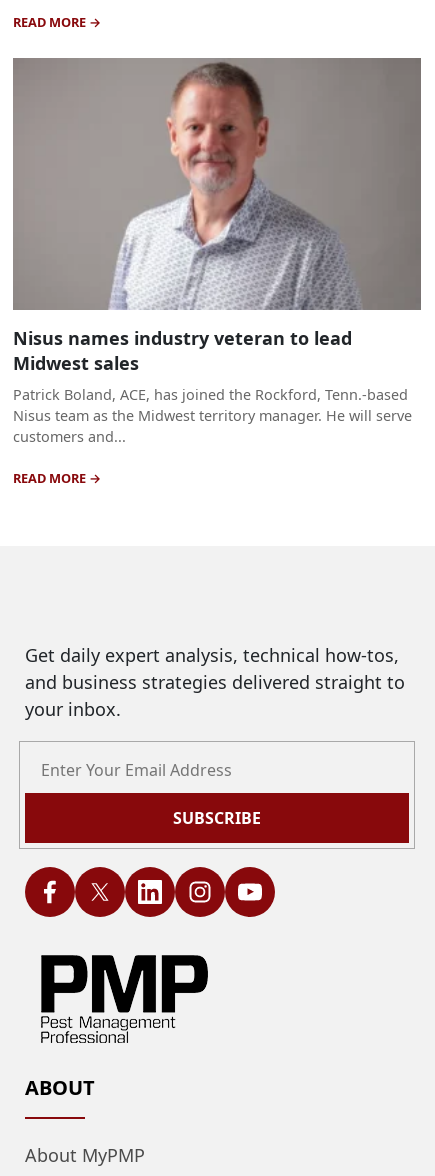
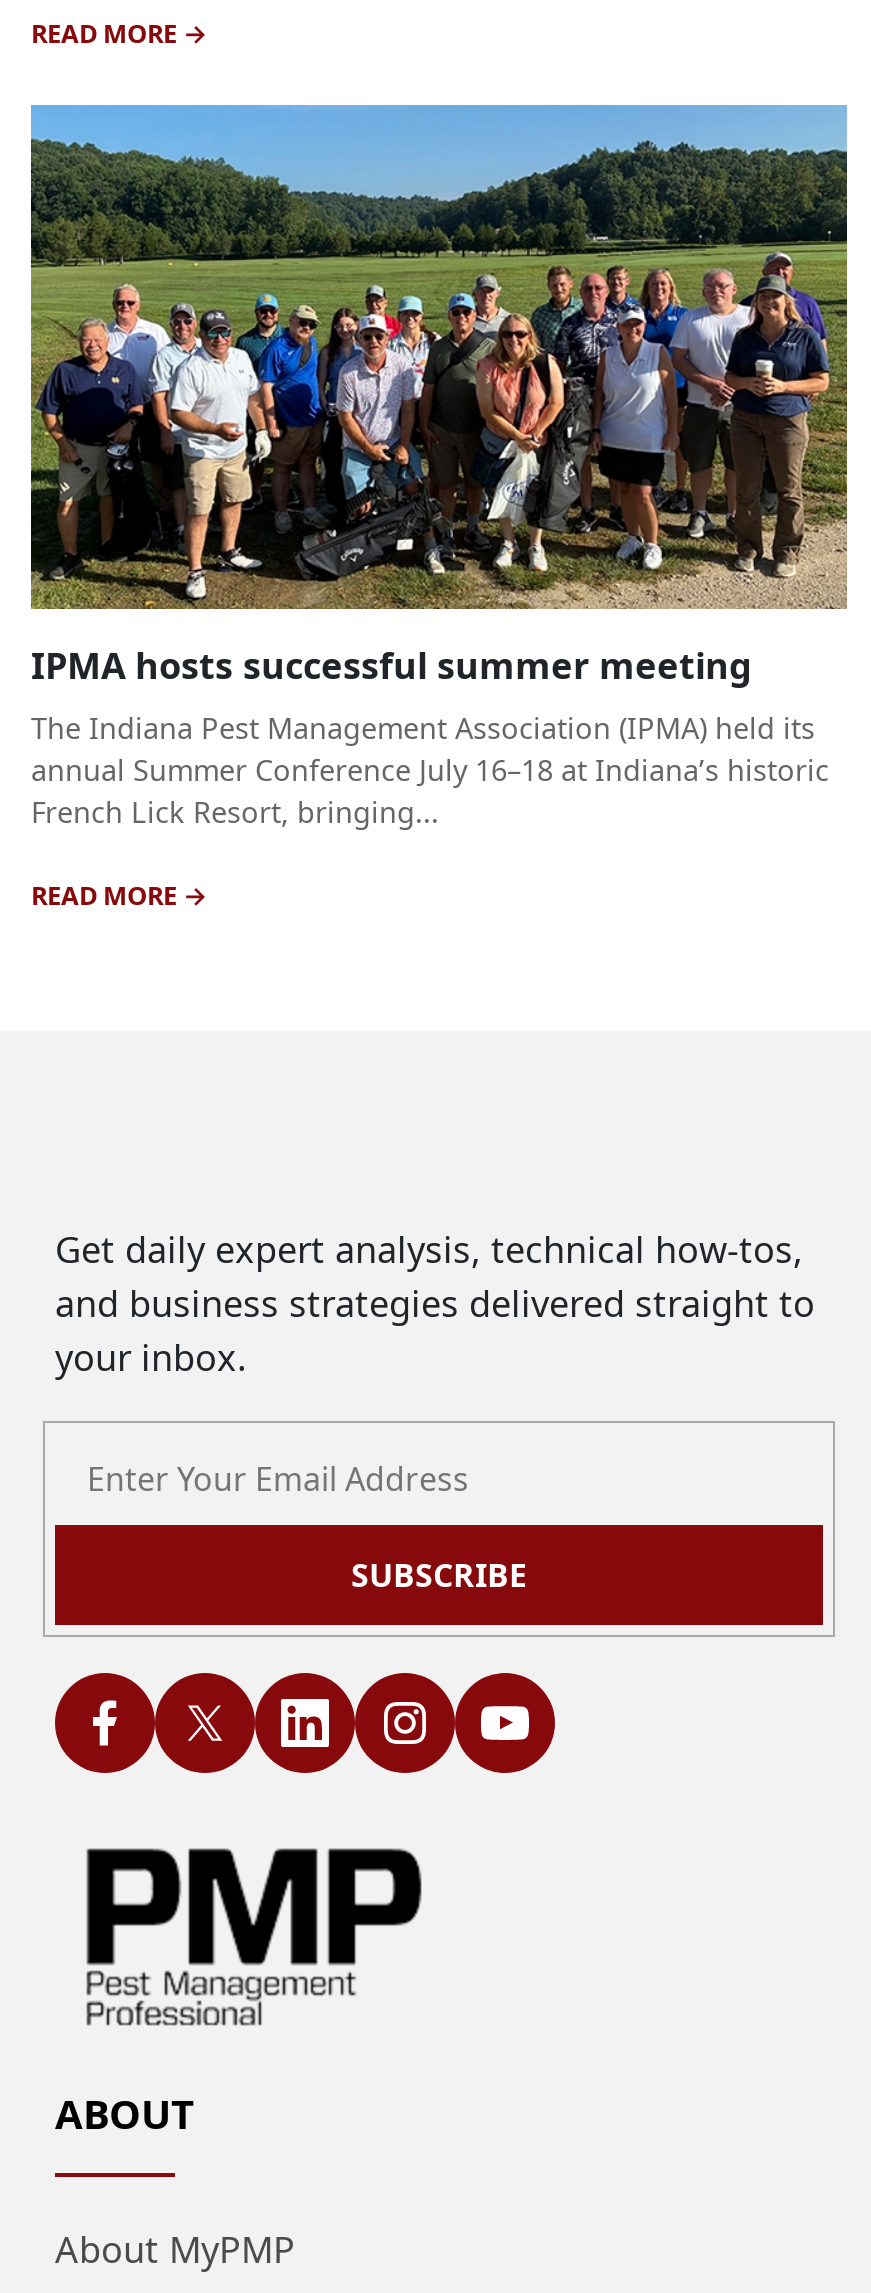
[12,57,422,445] [image] | Nisus names industry veteran to lead | Midwest sales | Patrick Boland, ACE, has joined the Rockford, Tenn.-based | Nisus team as the Midwest territory manager. He will serve | customers and... -> [31,103,847,831] [image] | IPMA hosts successful summer meeting | The Indiana Pest Management Association (IPMA) held its | annual Summer Conference July 16–18 at Indiana’s historic | French Lick Resort, bringing...

